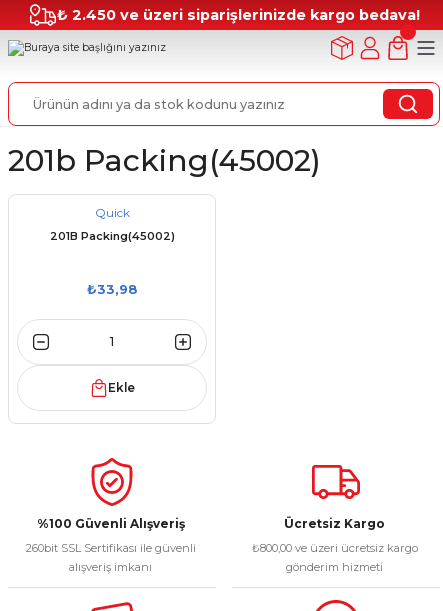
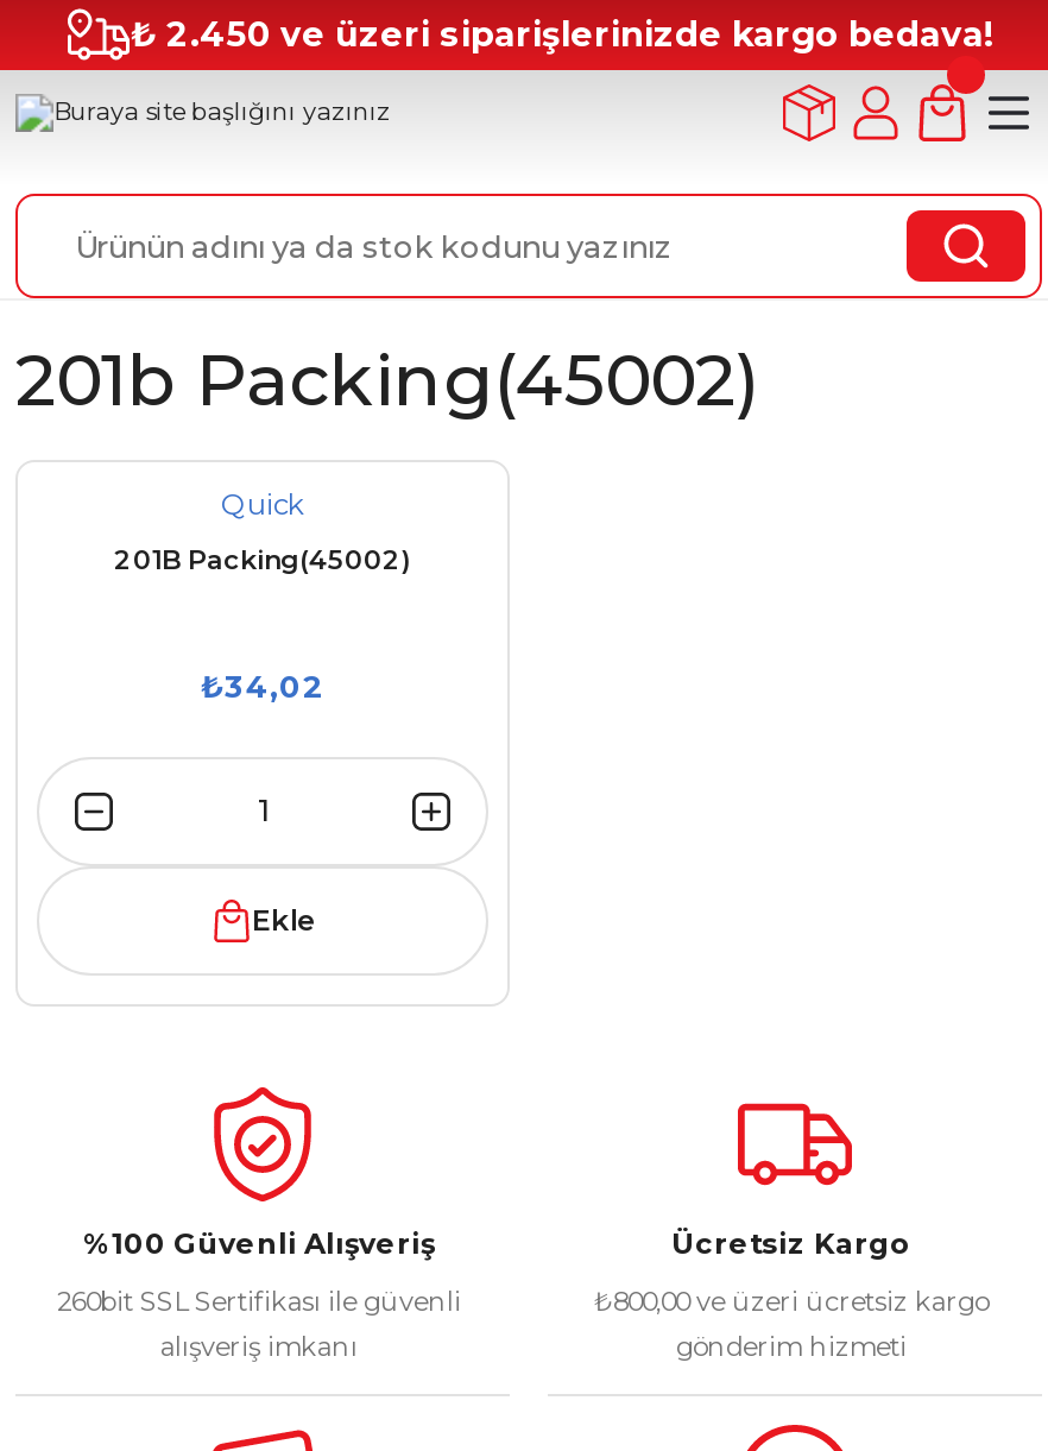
[86,282,137,297] ₺33,98 -> [201,669,324,705] ₺34,02

